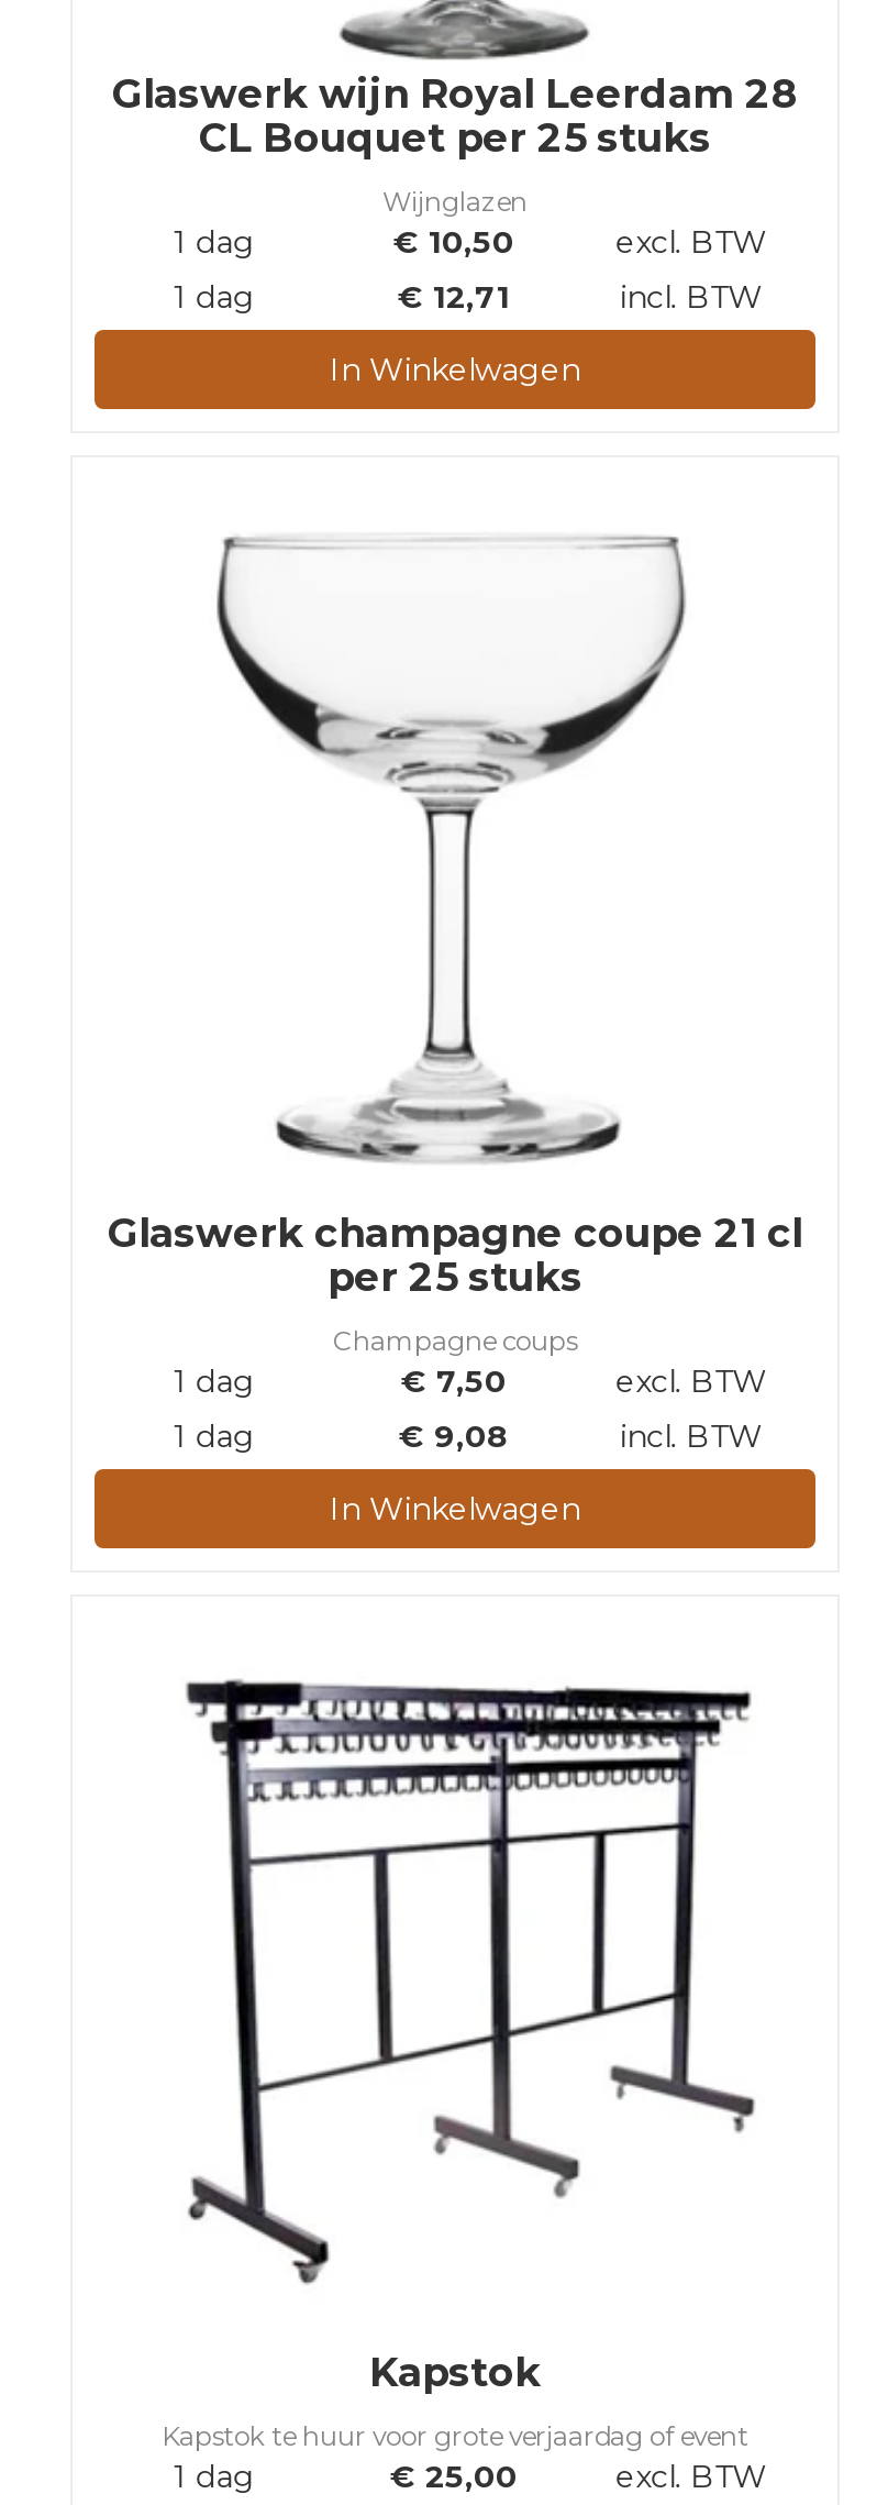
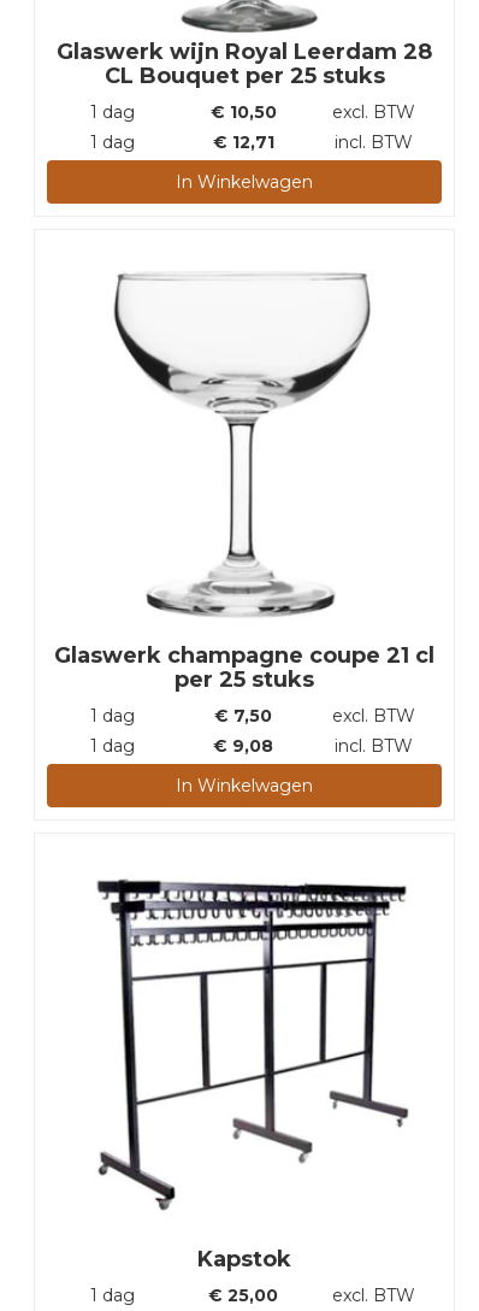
[382,185,528,218] Wijnglazen -> none
[333,1324,577,1357] Champagne coups -> none
[162,2419,748,2452] Kapstok te huur voor grote verjaardag of event -> none

